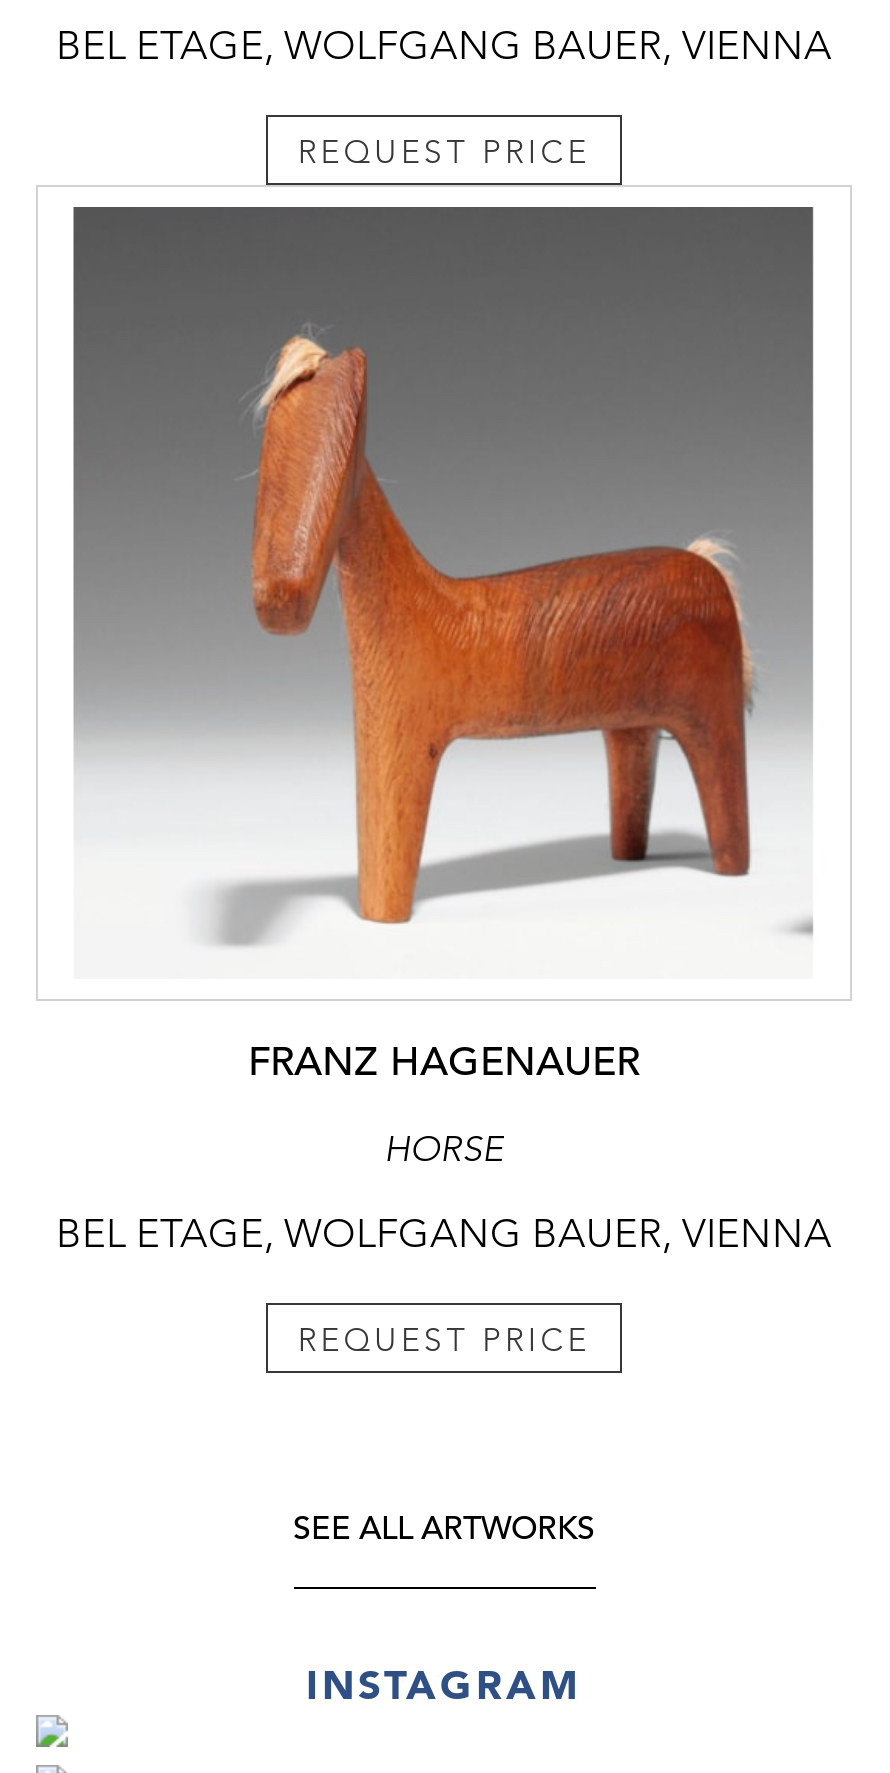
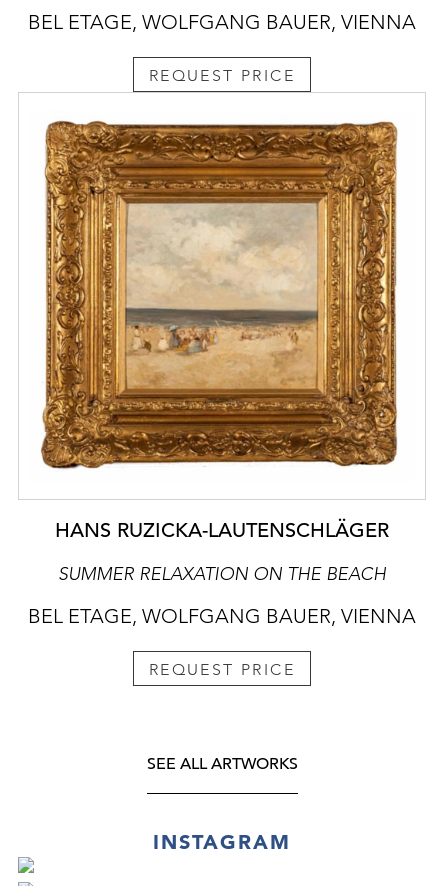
[72,205,816,949] [image] -> [37,103,407,472] [image]
[248,1037,640,1087] FRANZ HAGENAUER -> [55,518,389,543] HANS RUZICKA-LAUTENSCHLÄGER
[384,1127,504,1171] HORSE -> [58,563,386,585] SUMMER RELAXATION ON THE BEACH

